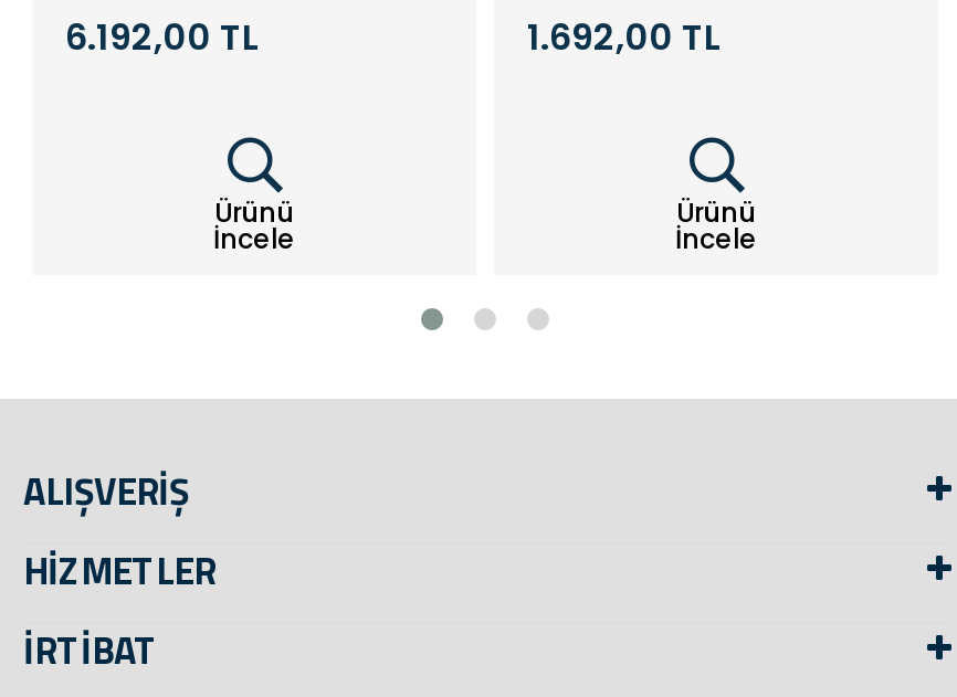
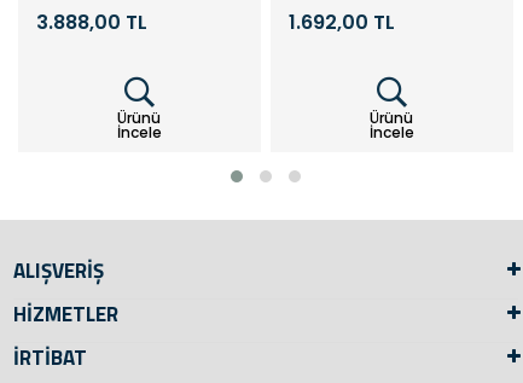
[65,12,260,63] 6.192,00 TL -> [36,9,147,36] 3.888,00 TL

